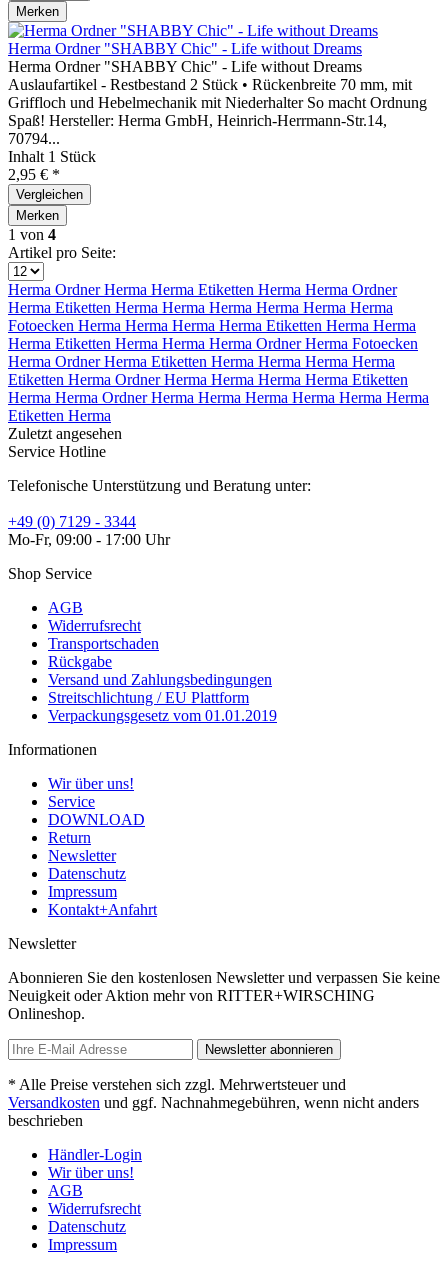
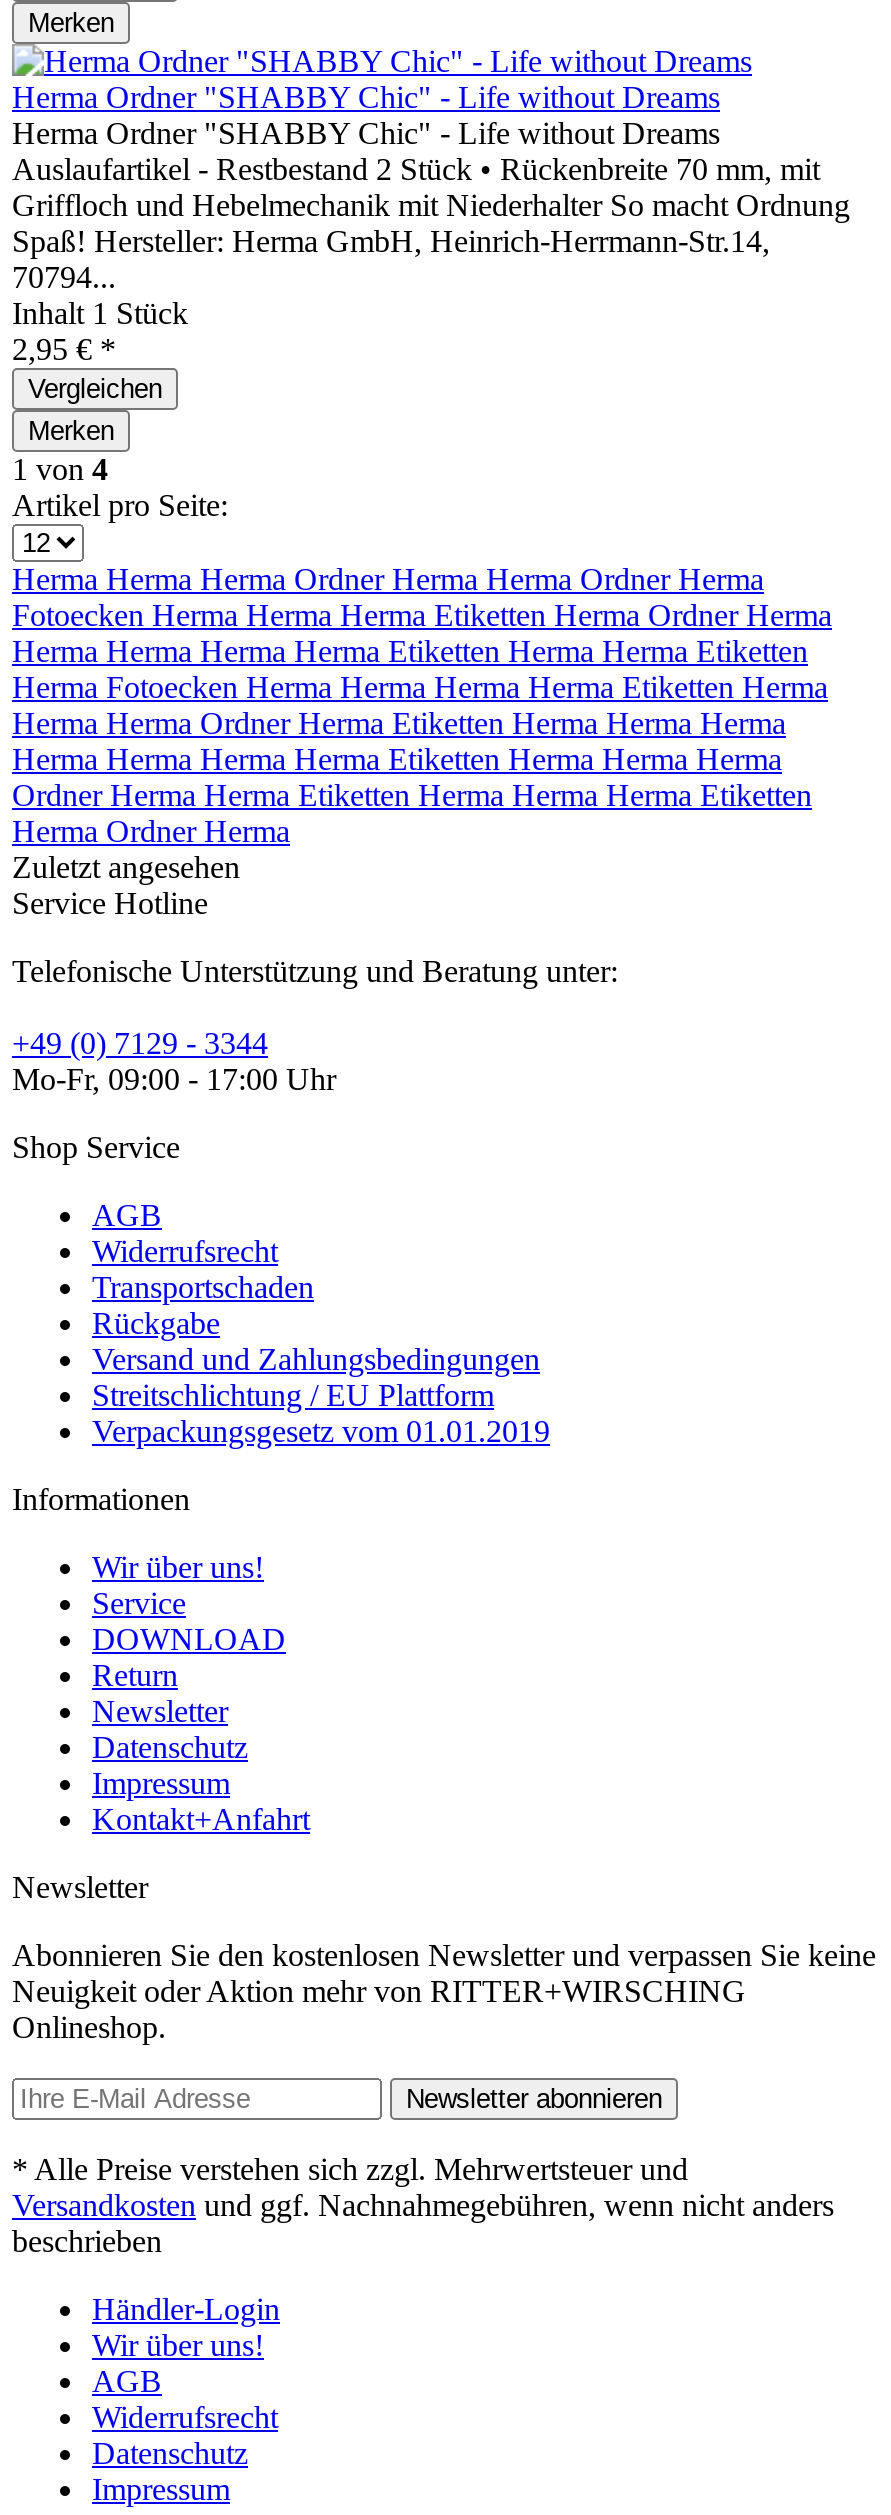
[8,281,429,424] Herma Ordner Herma Herma Etiketten Herma Herma Ordner | Herma Etiketten Herma Herma Herma Herma Herma Herma | Fotoecken Herma Herma Herma Herma Etiketten Herma Herma | Herma Etiketten Herma Herma Herma Ordner Herma Fotoecken | Herma Ordner Herma Etiketten Herma Herma Herma Herma | Etiketten Herma Ordner Herma Herma Herma Herma Etiketten | Herma Herma Ordner Herma Herma Herma Herma Herma Herma | Etiketten Herma -> [12,562,832,848] Herma Herma Herma Ordner Herma Herma Ordner Herma | Fotoecken Herma Herma Herma Etiketten Herma Ordner Herma | Herma Herma Herma Herma Etiketten Herma Herma Etiketten | Herma Fotoecken Herma Herma Herma Herma Etiketten Herma | Herma Herma Ordner Herma Etiketten Herma Herma Herma | Herma Herma Herma Herma Etiketten Herma Herma Herma | Ordner Herma Herma Etiketten Herma Herma Herma Etiketten | Herma Ordner Herma

